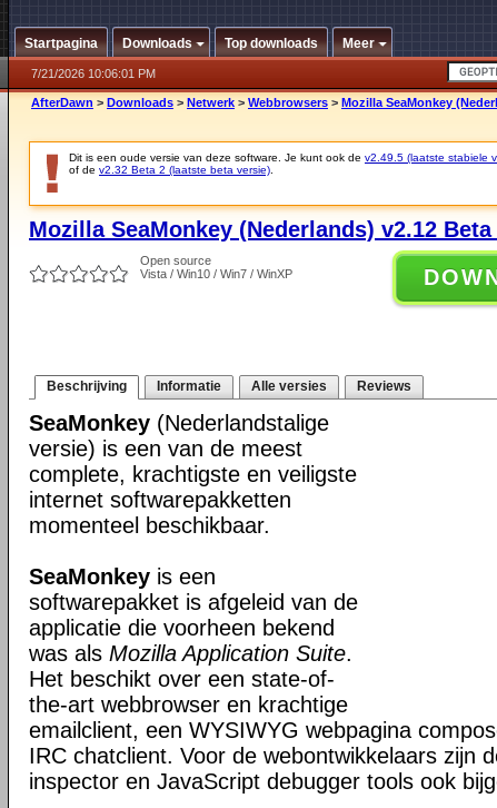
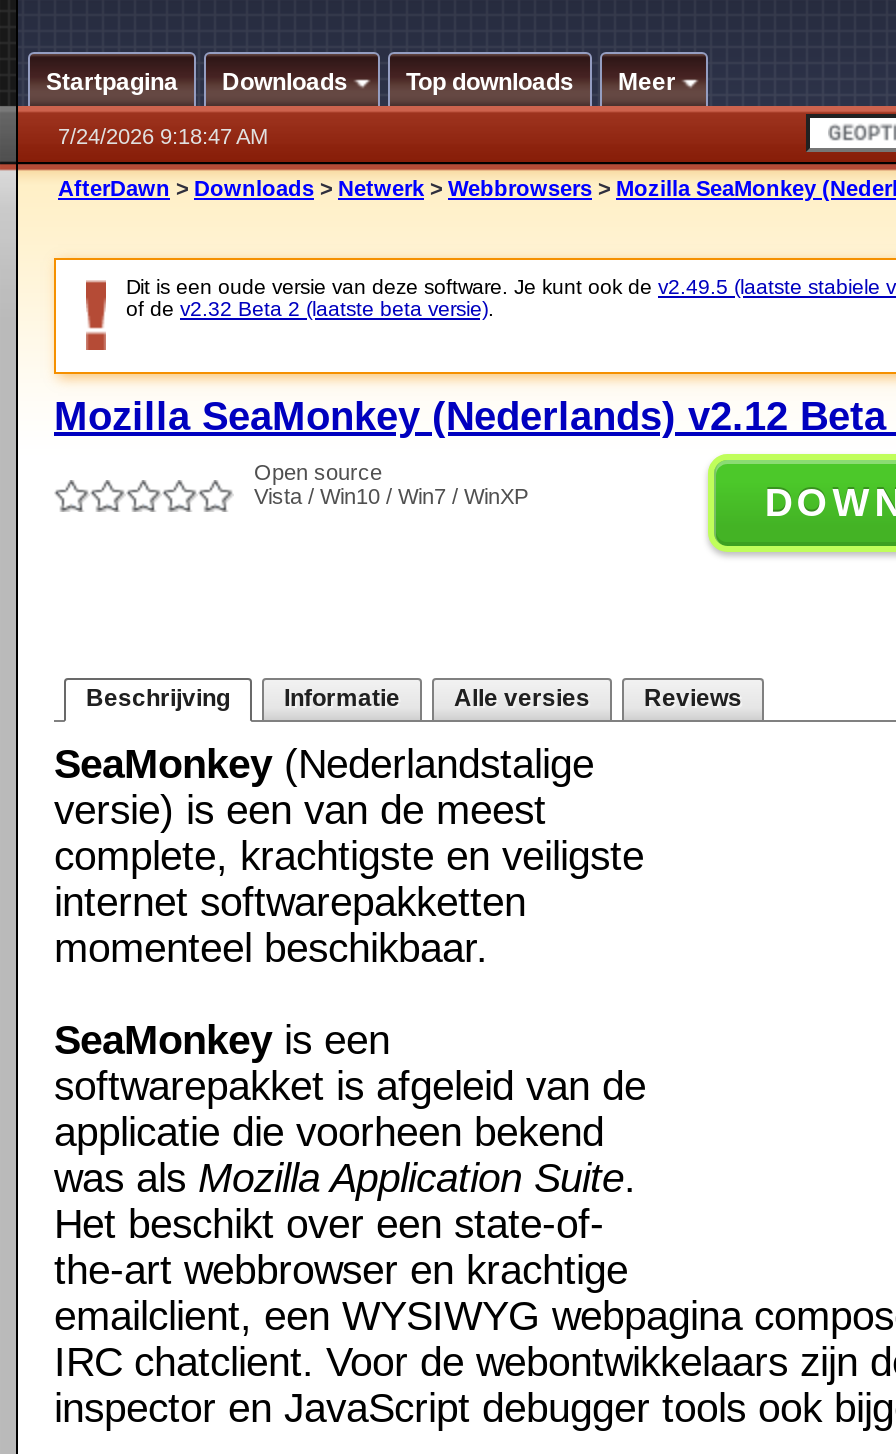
[31,67,156,80] 7/21/2026 10:06:01 PM -> [58,124,268,148] 7/24/2026 9:18:47 AM

